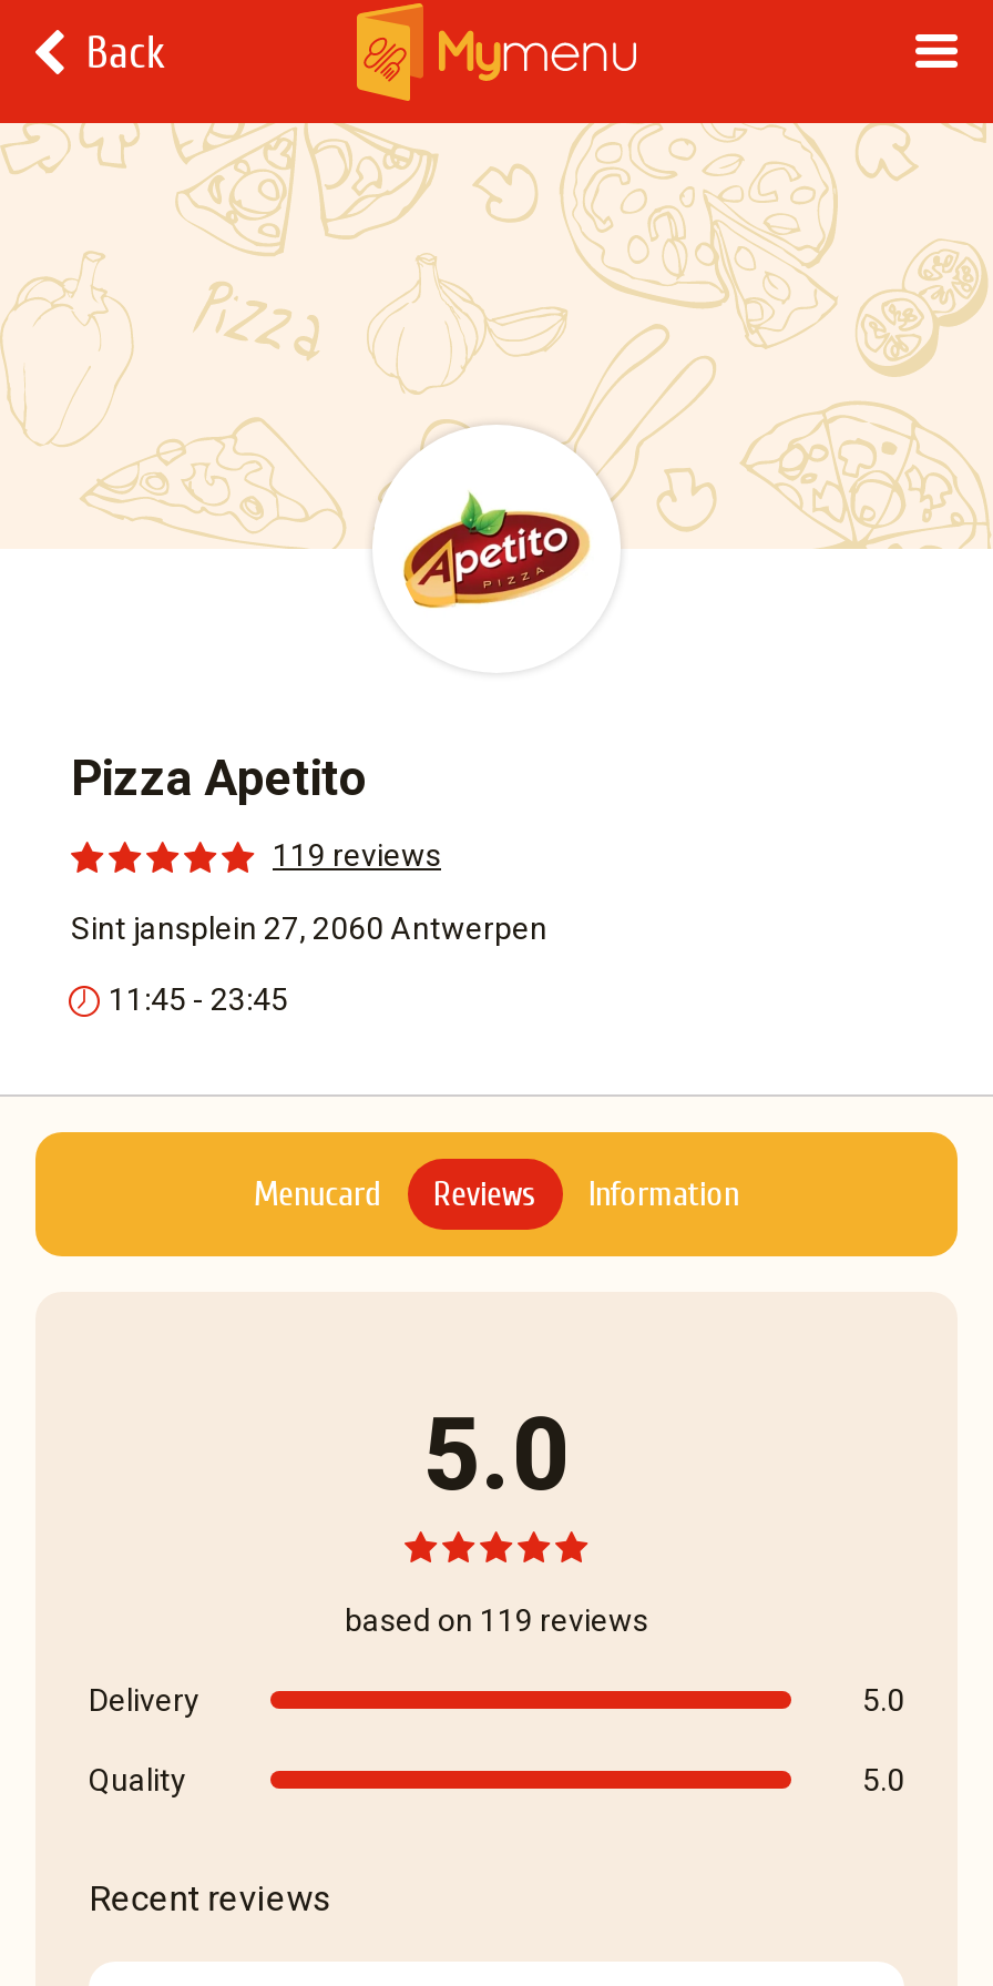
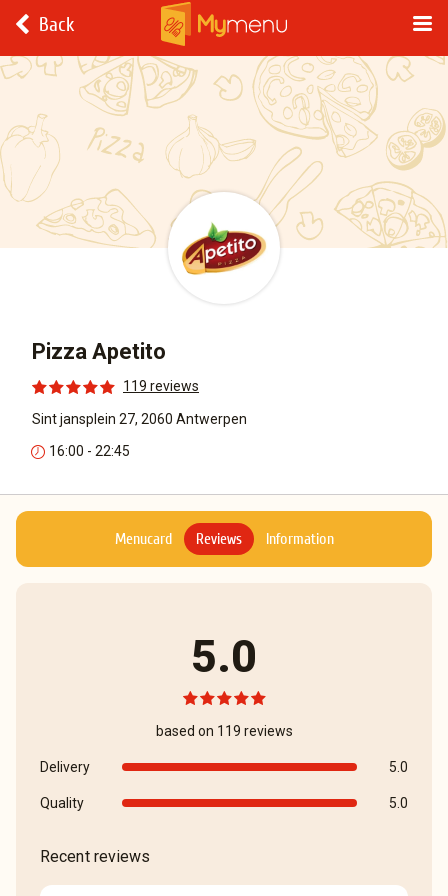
[109,981,288,1017] 11:45 - 23:45 -> [49,443,130,459] 16:00 - 22:45

